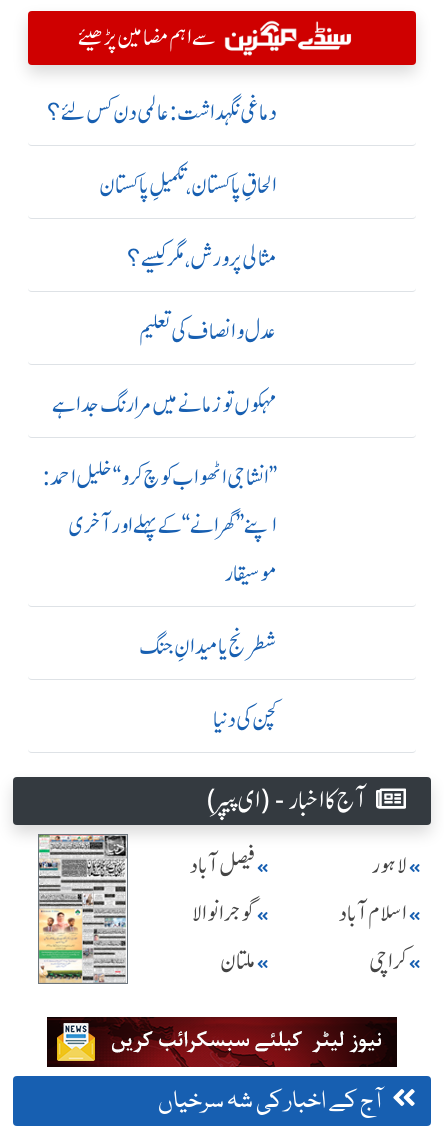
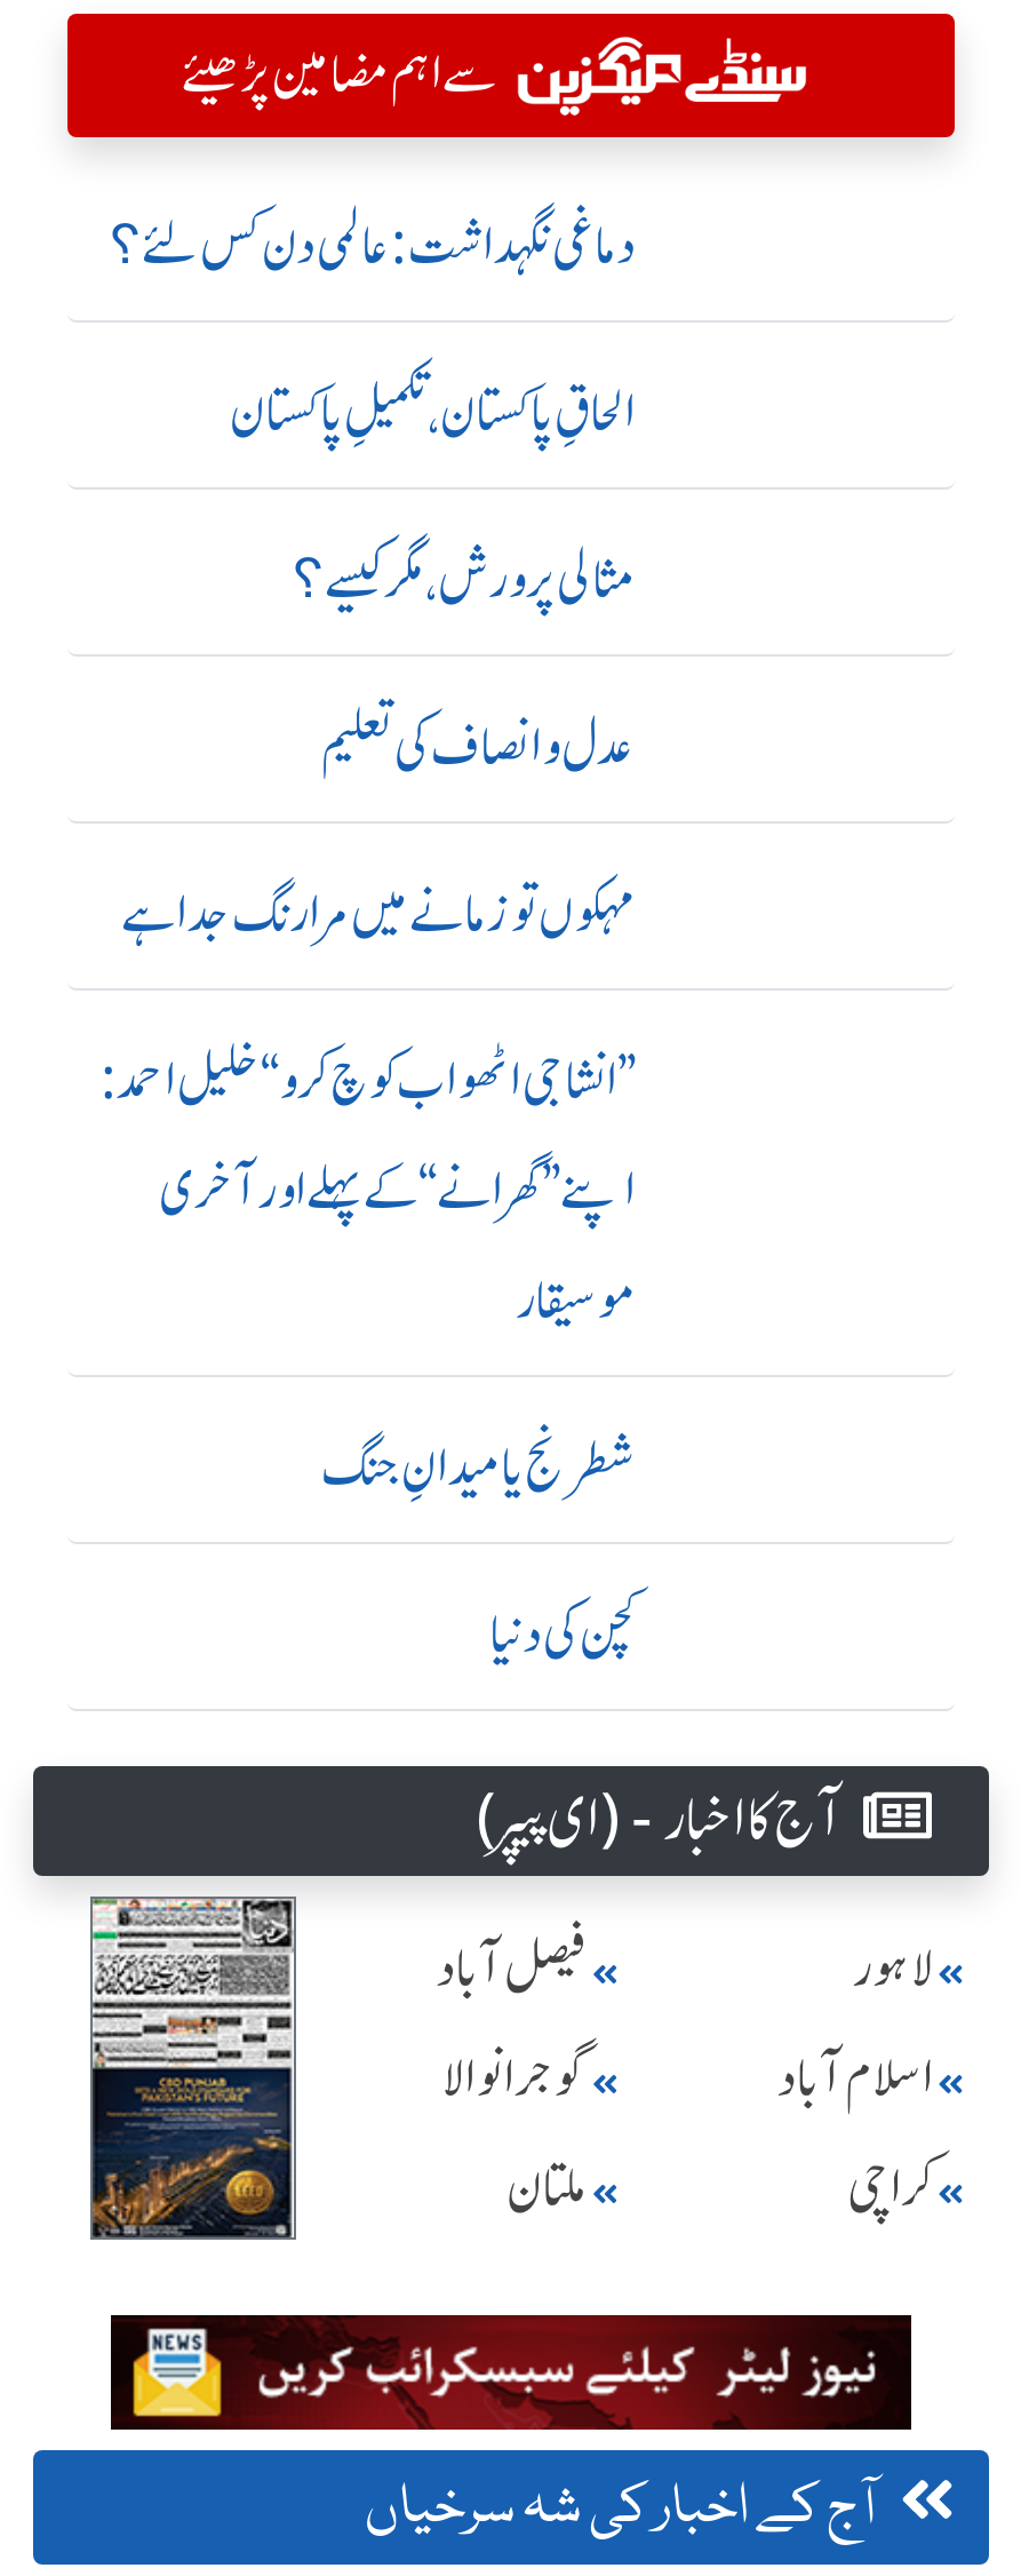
[38,840,126,984] [image] -> [90,1910,294,2240] [image]

